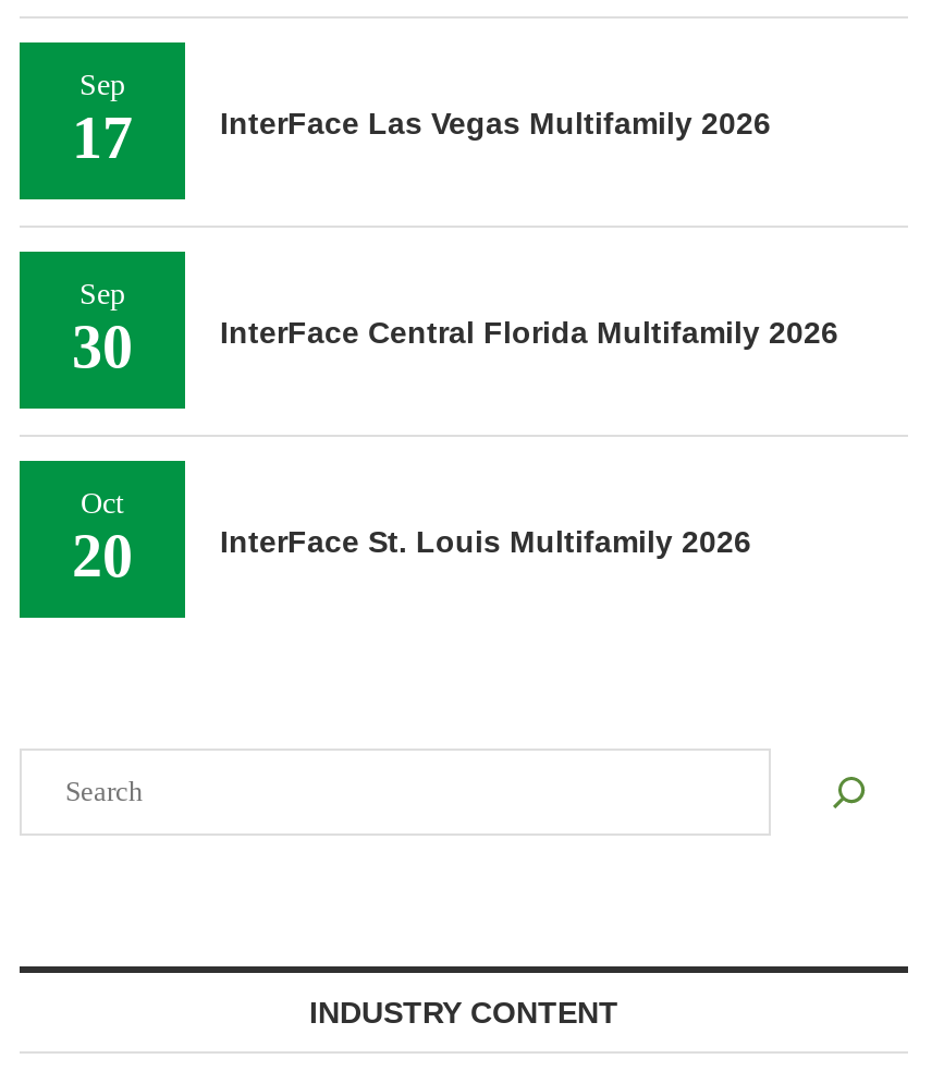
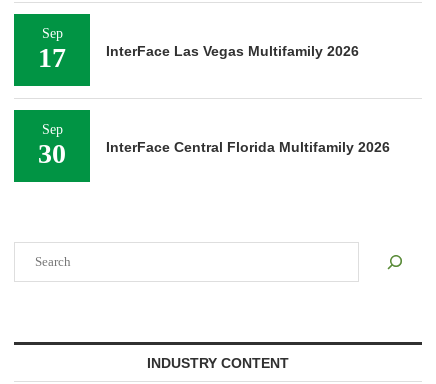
[72,487,751,589] Oct | 20 | InterFace St. Louis Multifamily 2026 -> none

